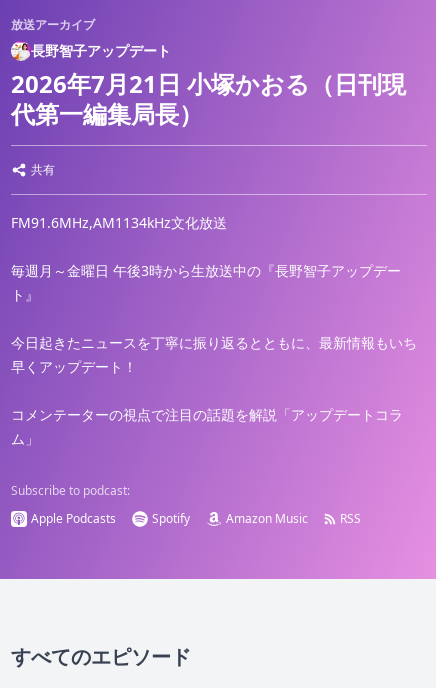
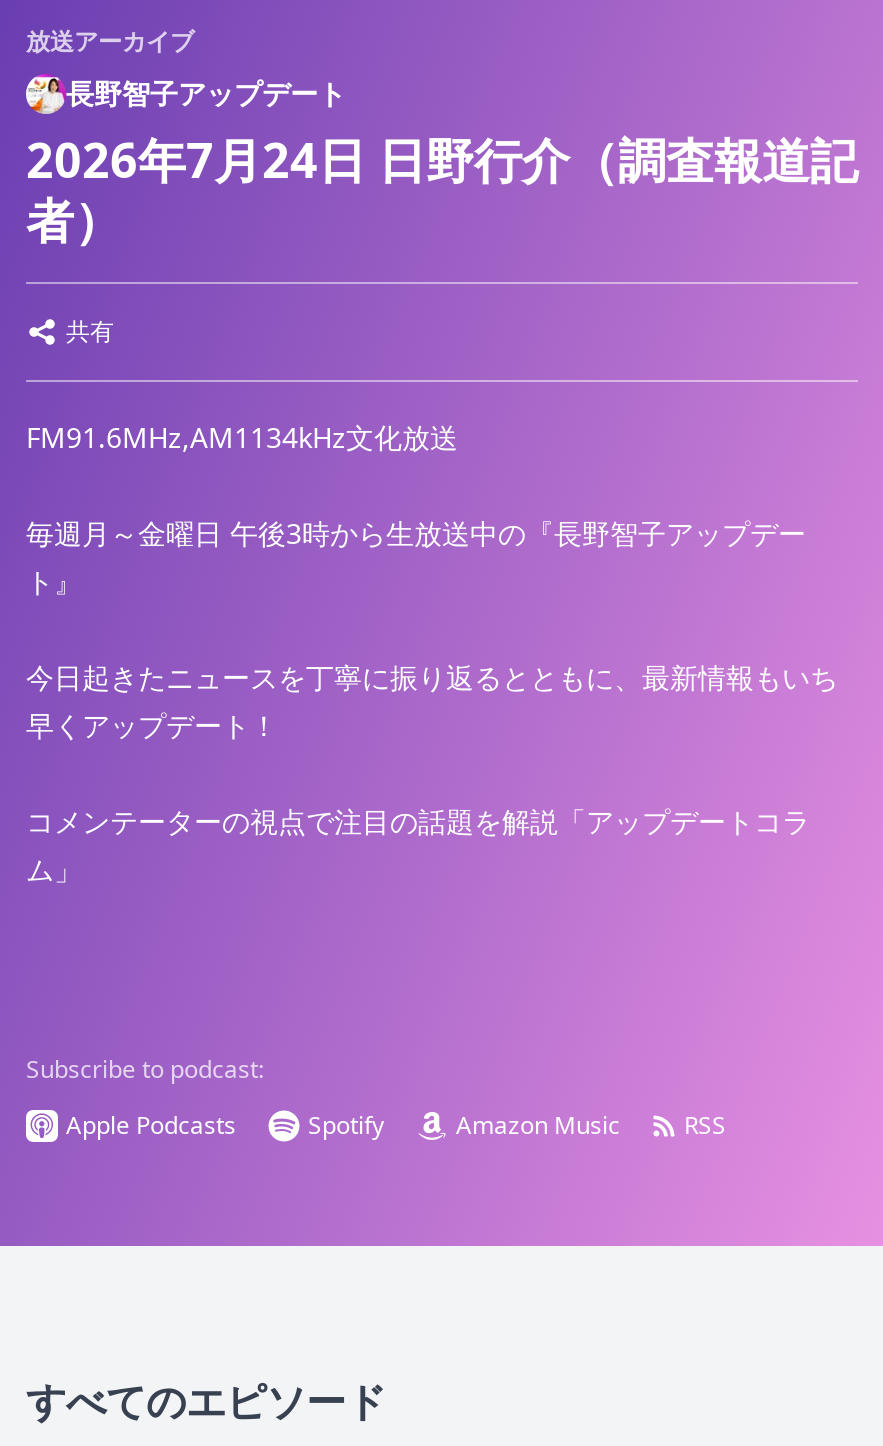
[11,67,406,130] 2026年7月21日 小塚かおる（日刊現 | 代第一編集局長） -> [26,126,858,252] 2026年7月24日 日野行介（調査報道記 | 者）

